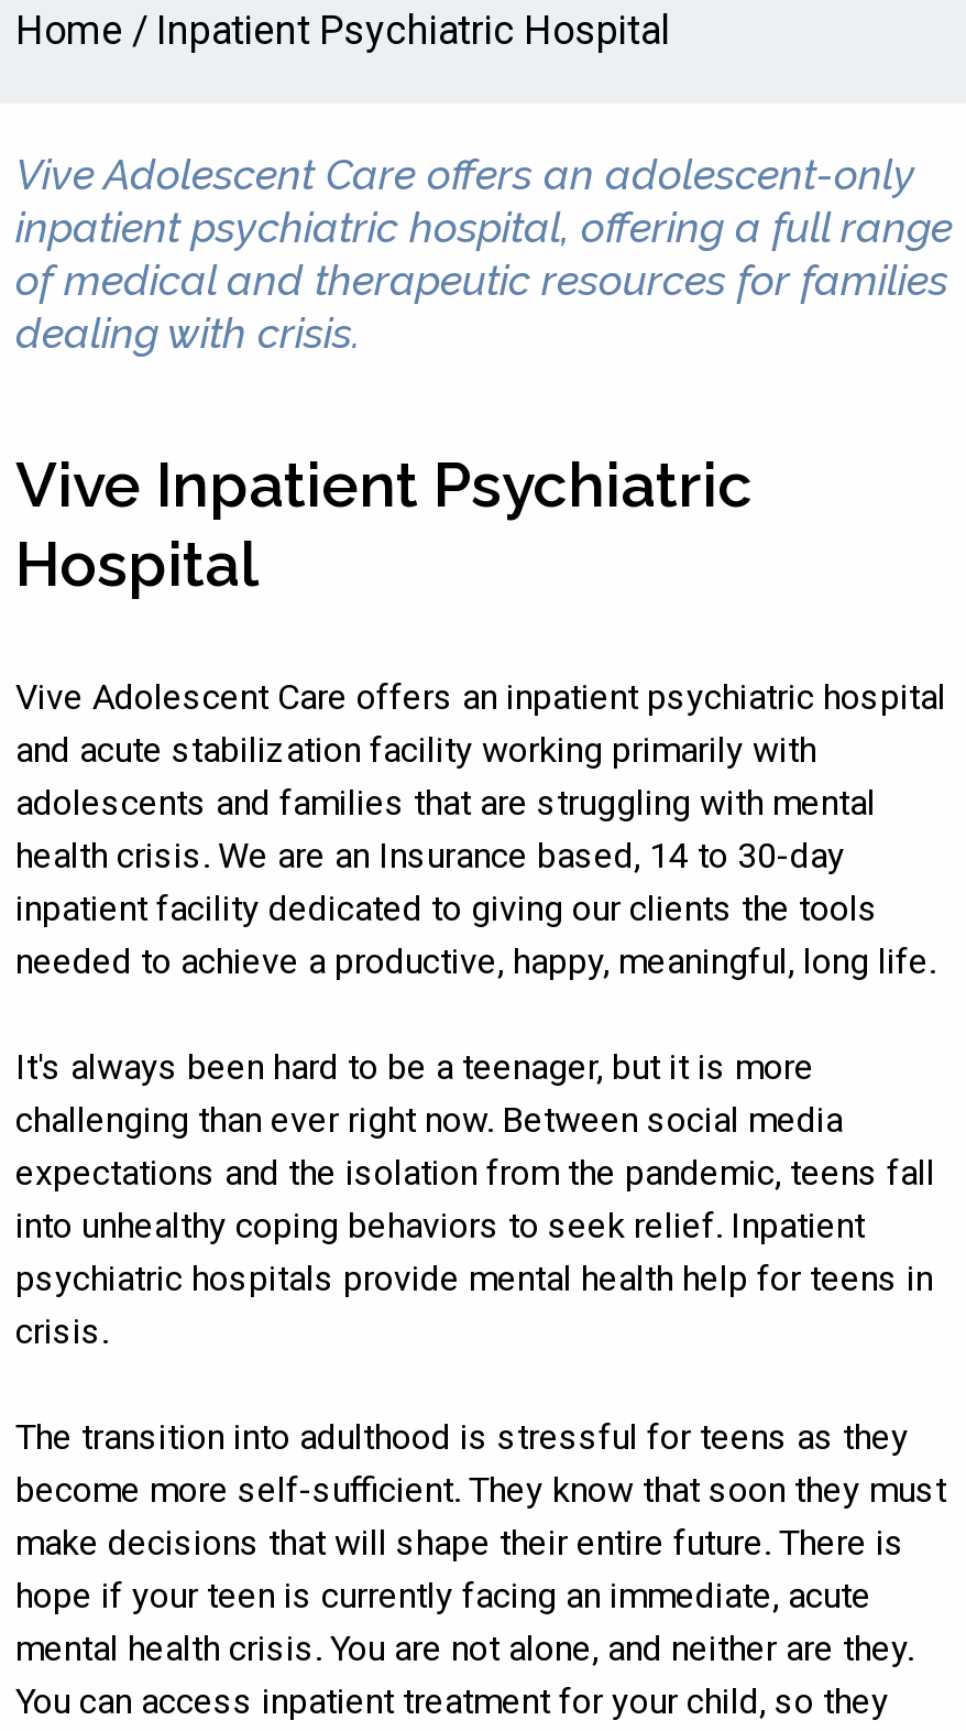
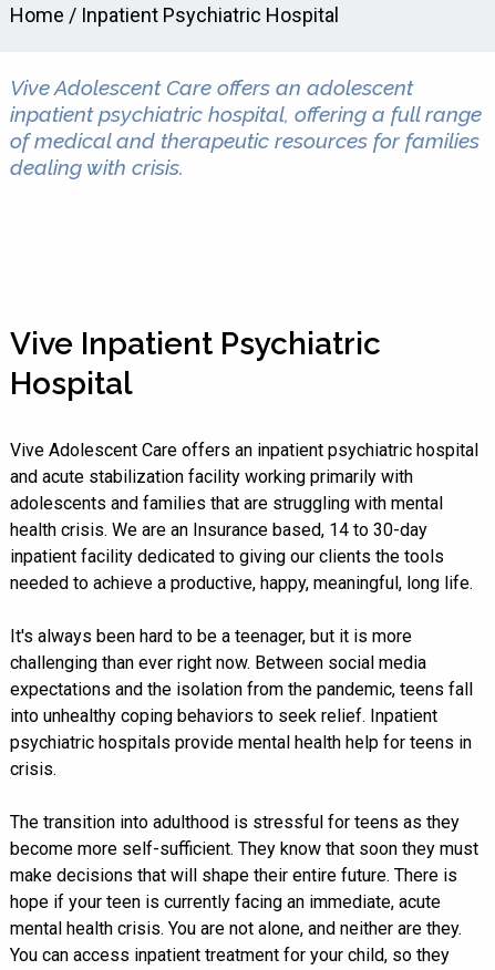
[15,150,915,198] Vive Adolescent Care offers an adolescent-only -> [10,75,413,100] Vive Adolescent Care offers an adolescent

